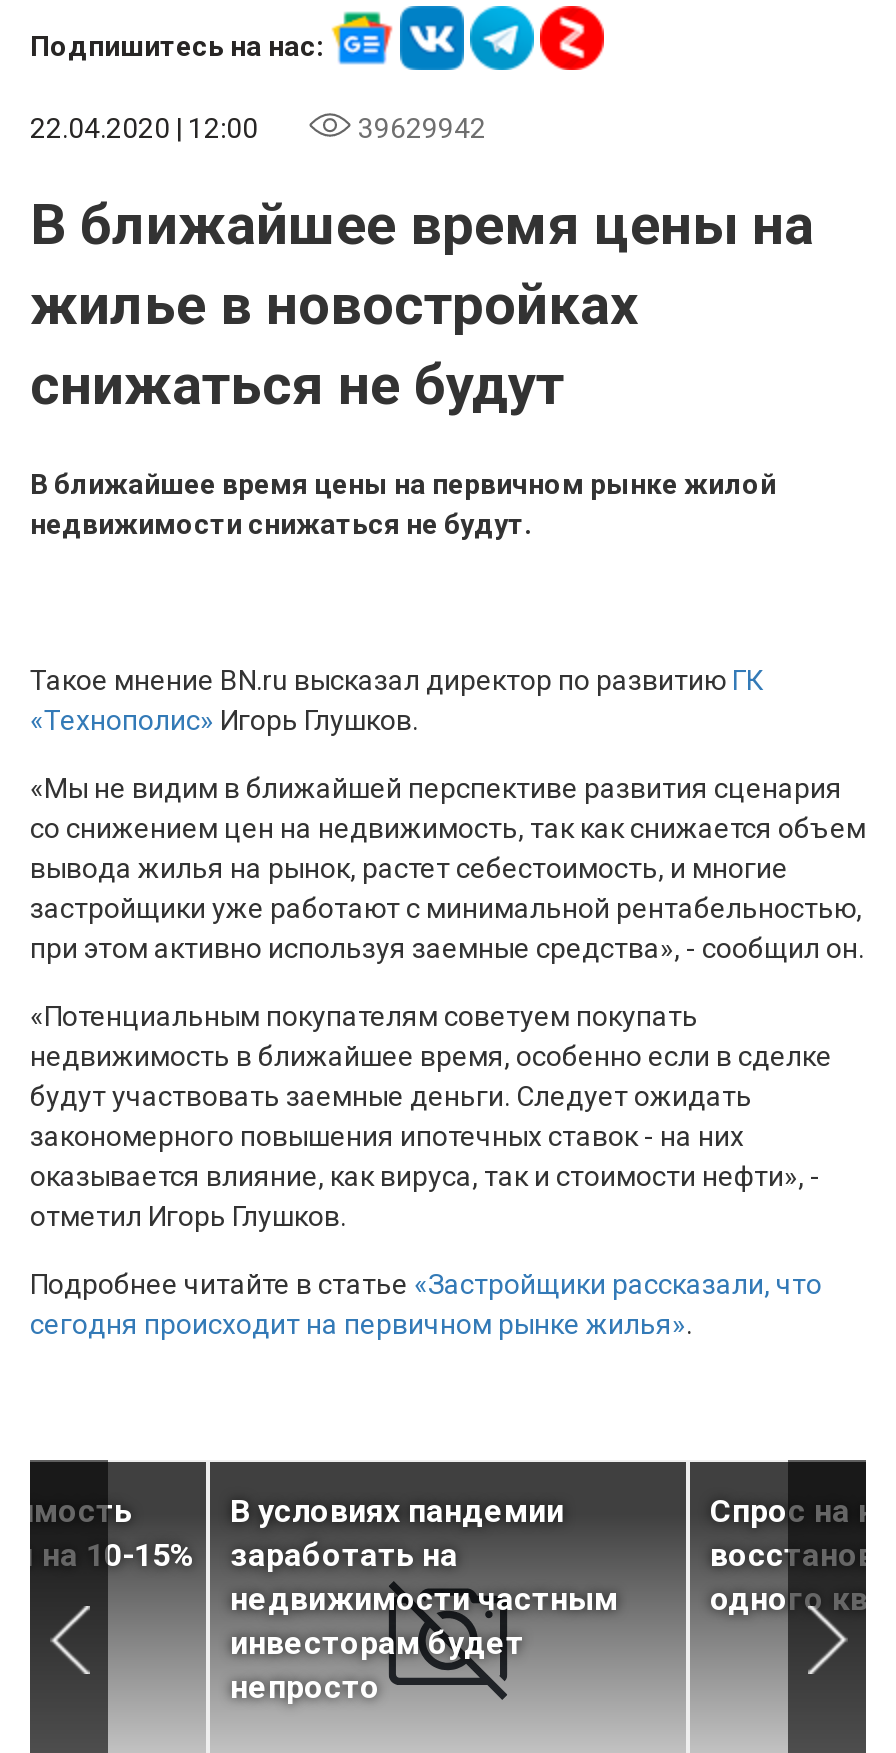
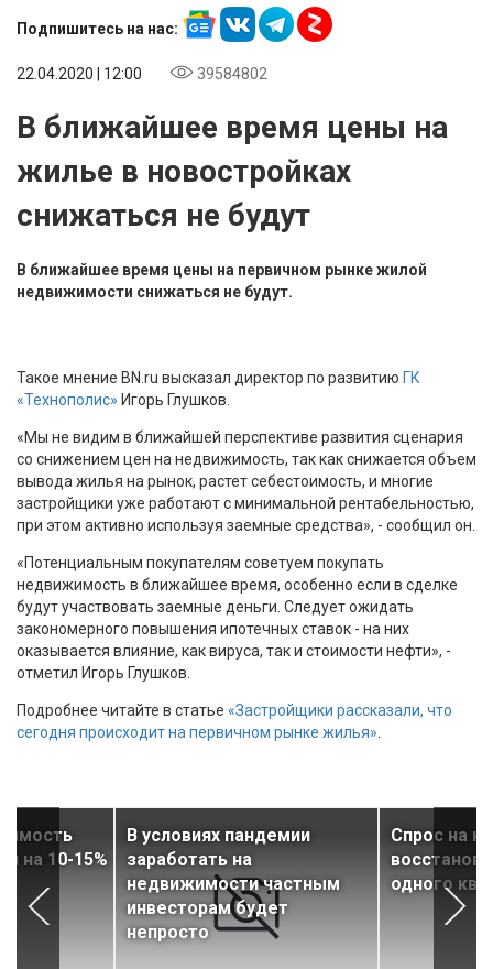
[358,112,486,144] 39629942 -> [197,65,267,83] 39584802

